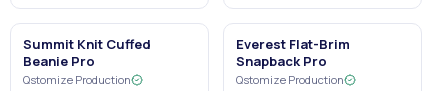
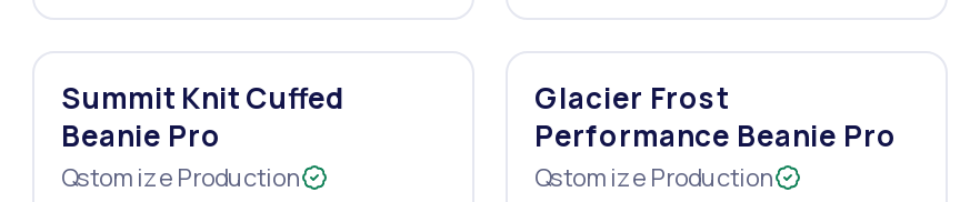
[236,35,350,70] Everest Flat-Brim | Snapback Pro -> [534,78,897,155] Glacier Frost | Performance Beanie Pro

